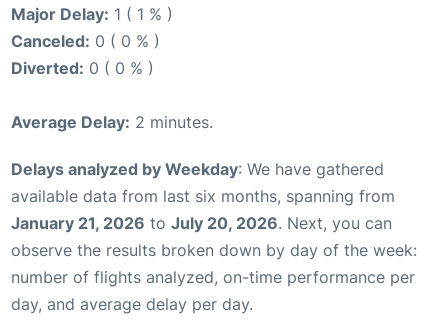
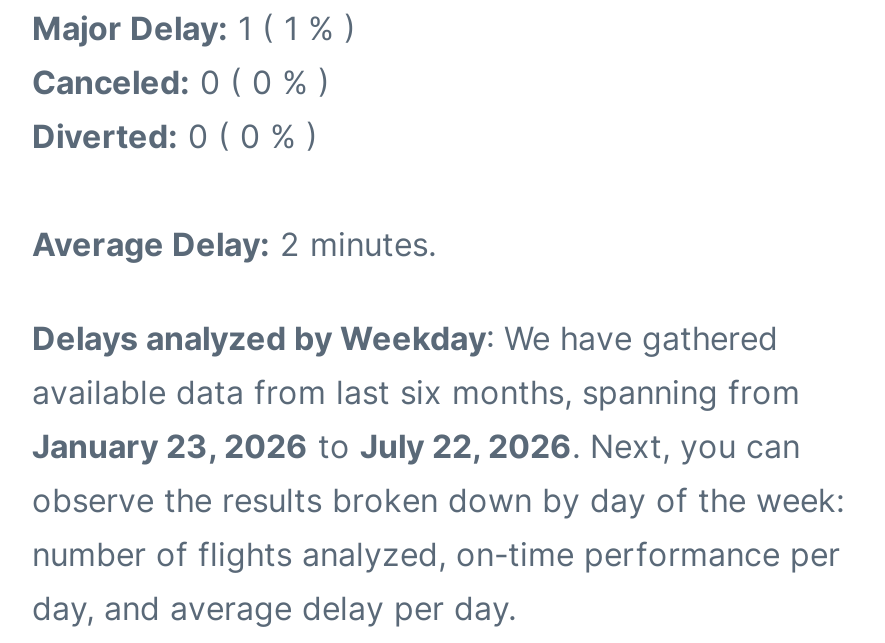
[11,213,392,233] January 21, 2026 to July 20, 2026. Next, you can -> [32,426,800,466] January 23, 2026 to July 22, 2026. Next, you can

